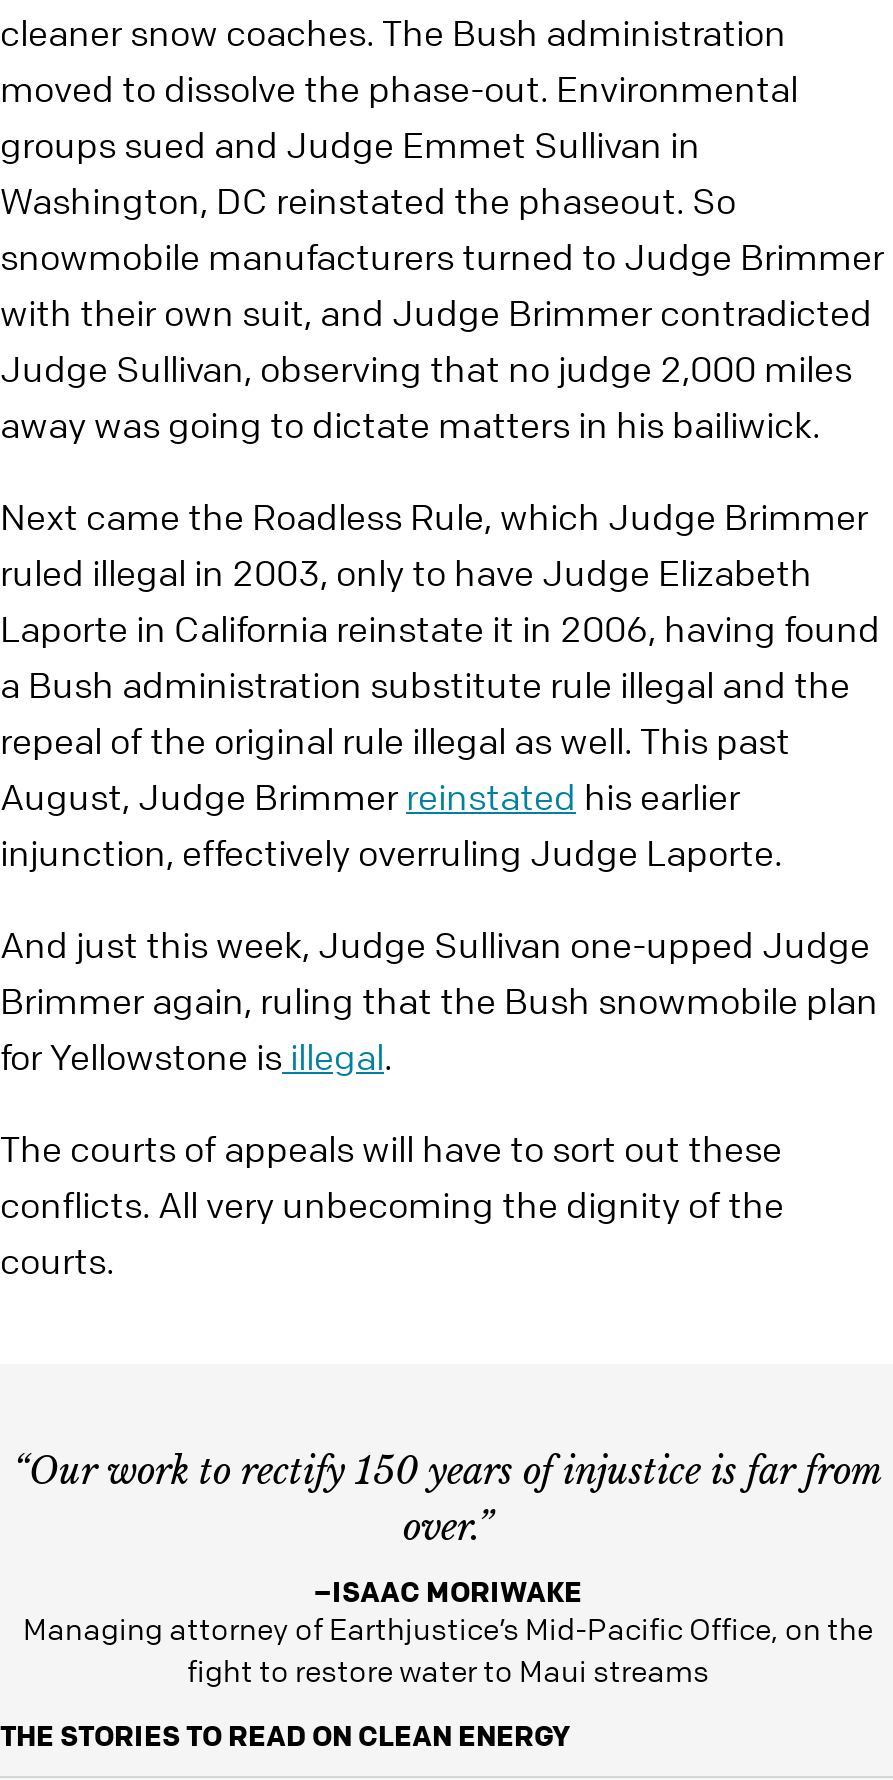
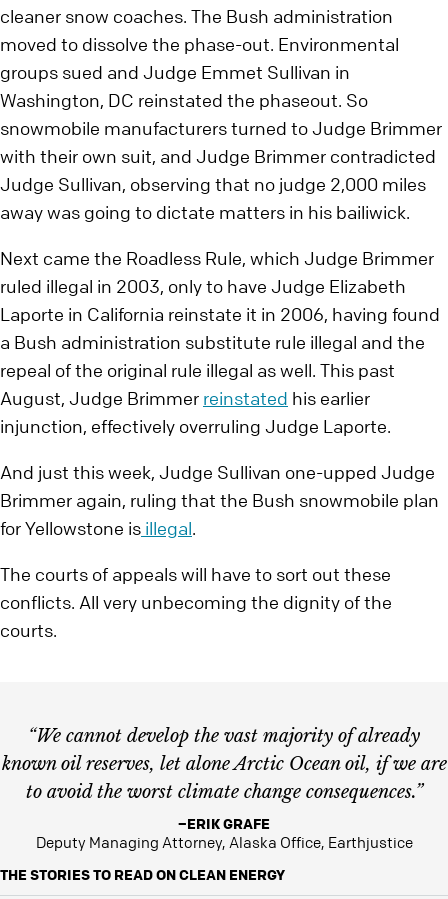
[13,1450,883,1550] “Our work to rectify 150 years of injustice is far from | over.” -> [1,725,446,803] “We cannot develop the vast majority of already | known oil reserves, let alone Arctic Ocean oil, if we are | to avoid the worst climate change consequences.”
[23,1572,873,1690] –ISAAC MORIWAKE | Managing attorney of Earthjustice’s Mid-Pacific Office, on the | fight to restore water to Maui streams -> [35,814,412,852] –ERIK GRAFE | Deputy Managing Attorney, Alaska Office, Earthjustice

